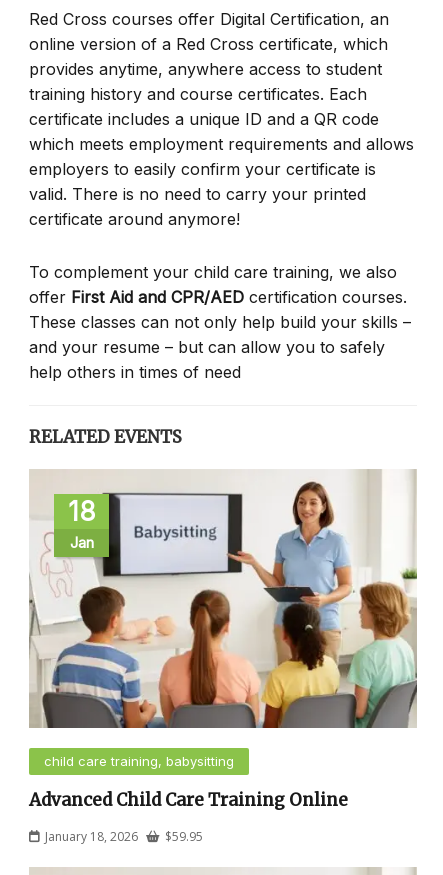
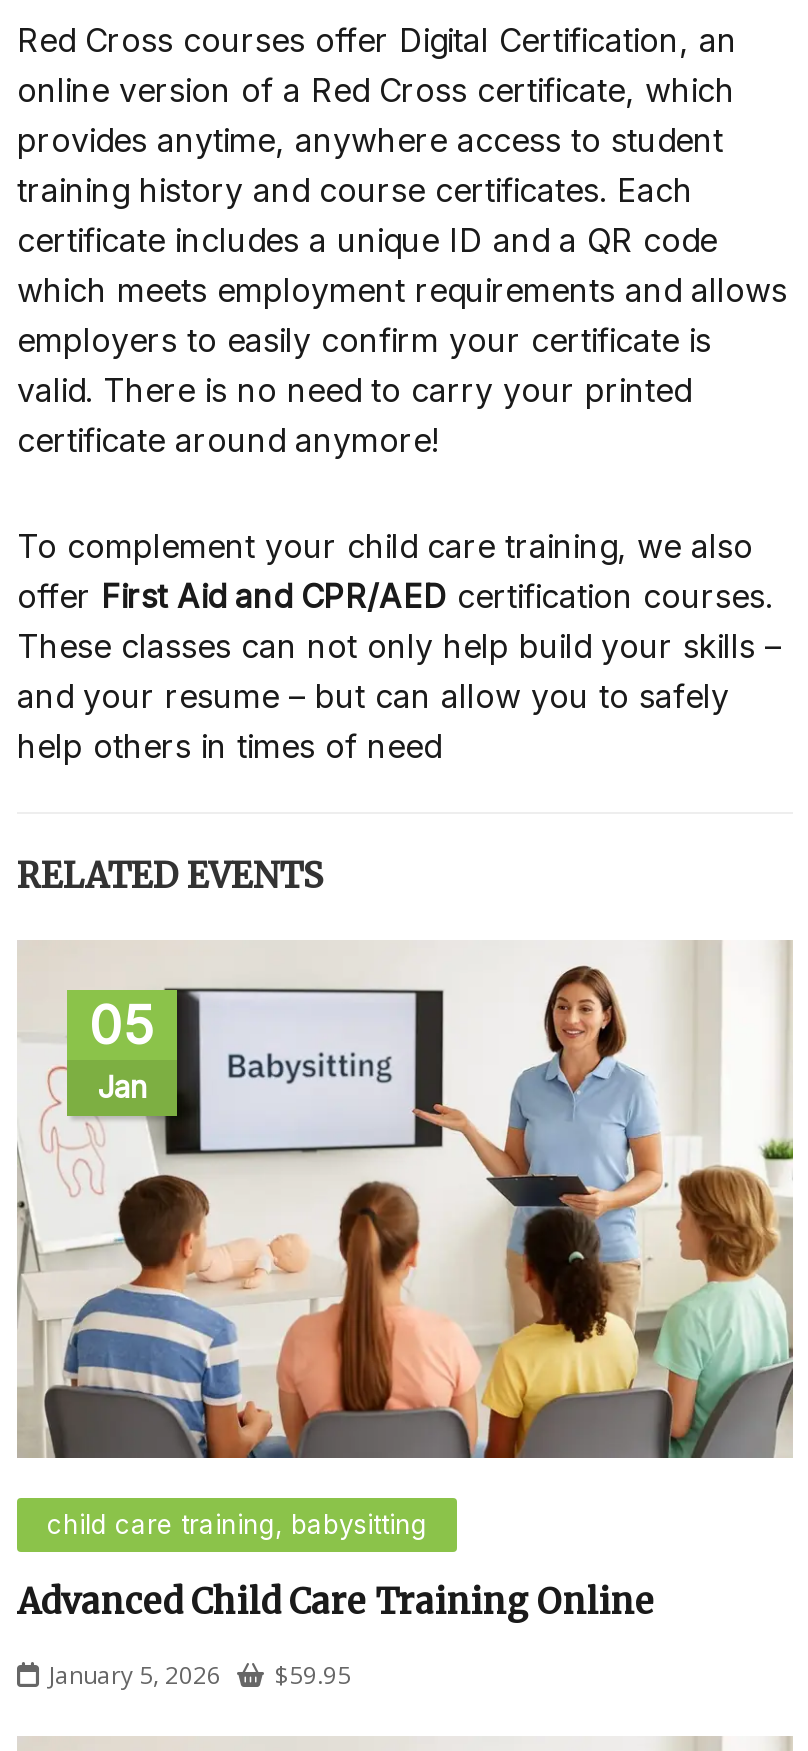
[67,496,95,527] 18 -> [89,994,155,1056] 05
[45,828,203,845] January 18, 2026 $59.95 -> [49,1658,351,1692] January 5, 2026 $59.95

